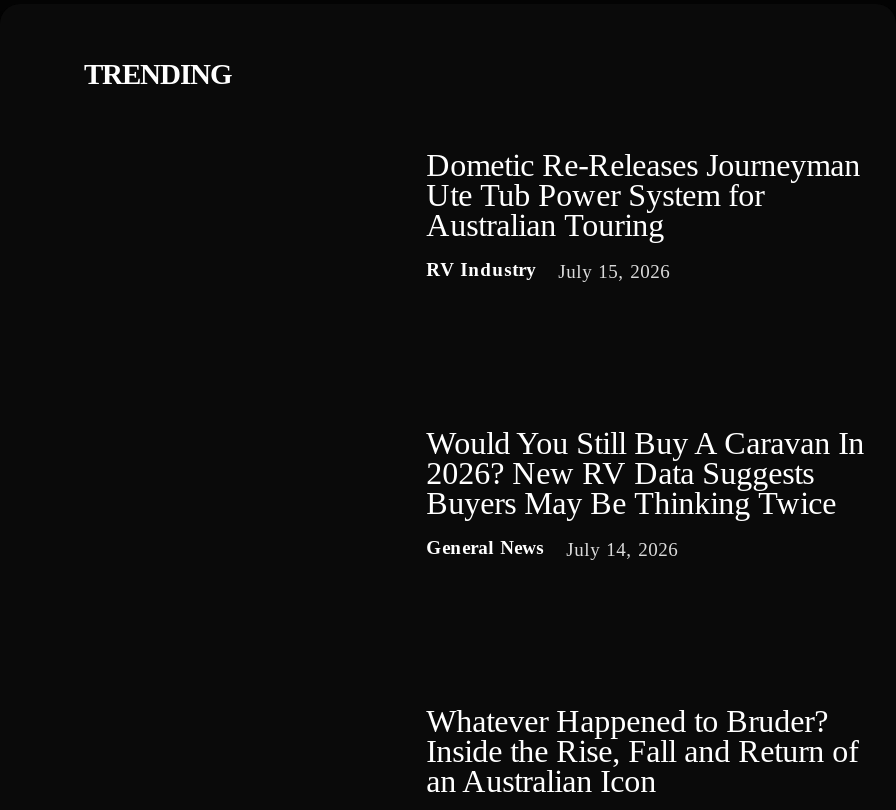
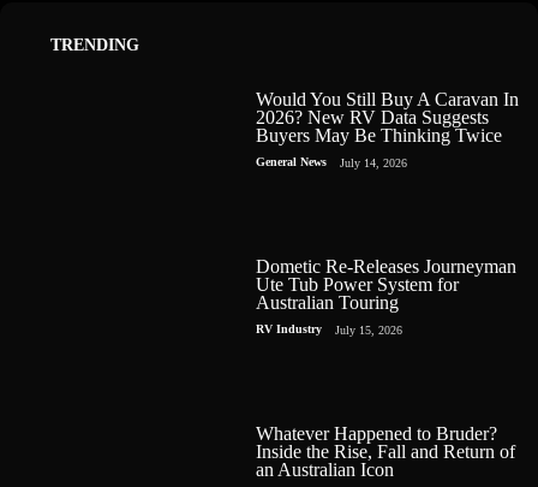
moved [426,148,860,283] -> [256,256,517,337]: Dometic Re-Releases Journeyman | Ute Tub Power System for | Australian Touring | RV Industry | July 15, 2026
moved [426,426,864,561] -> [256,89,519,170]: Would You Still Buy A Caravan In | 2026? New RV Data Suggests | Buyers May Be Thinking Twice | General News | July 14, 2026

